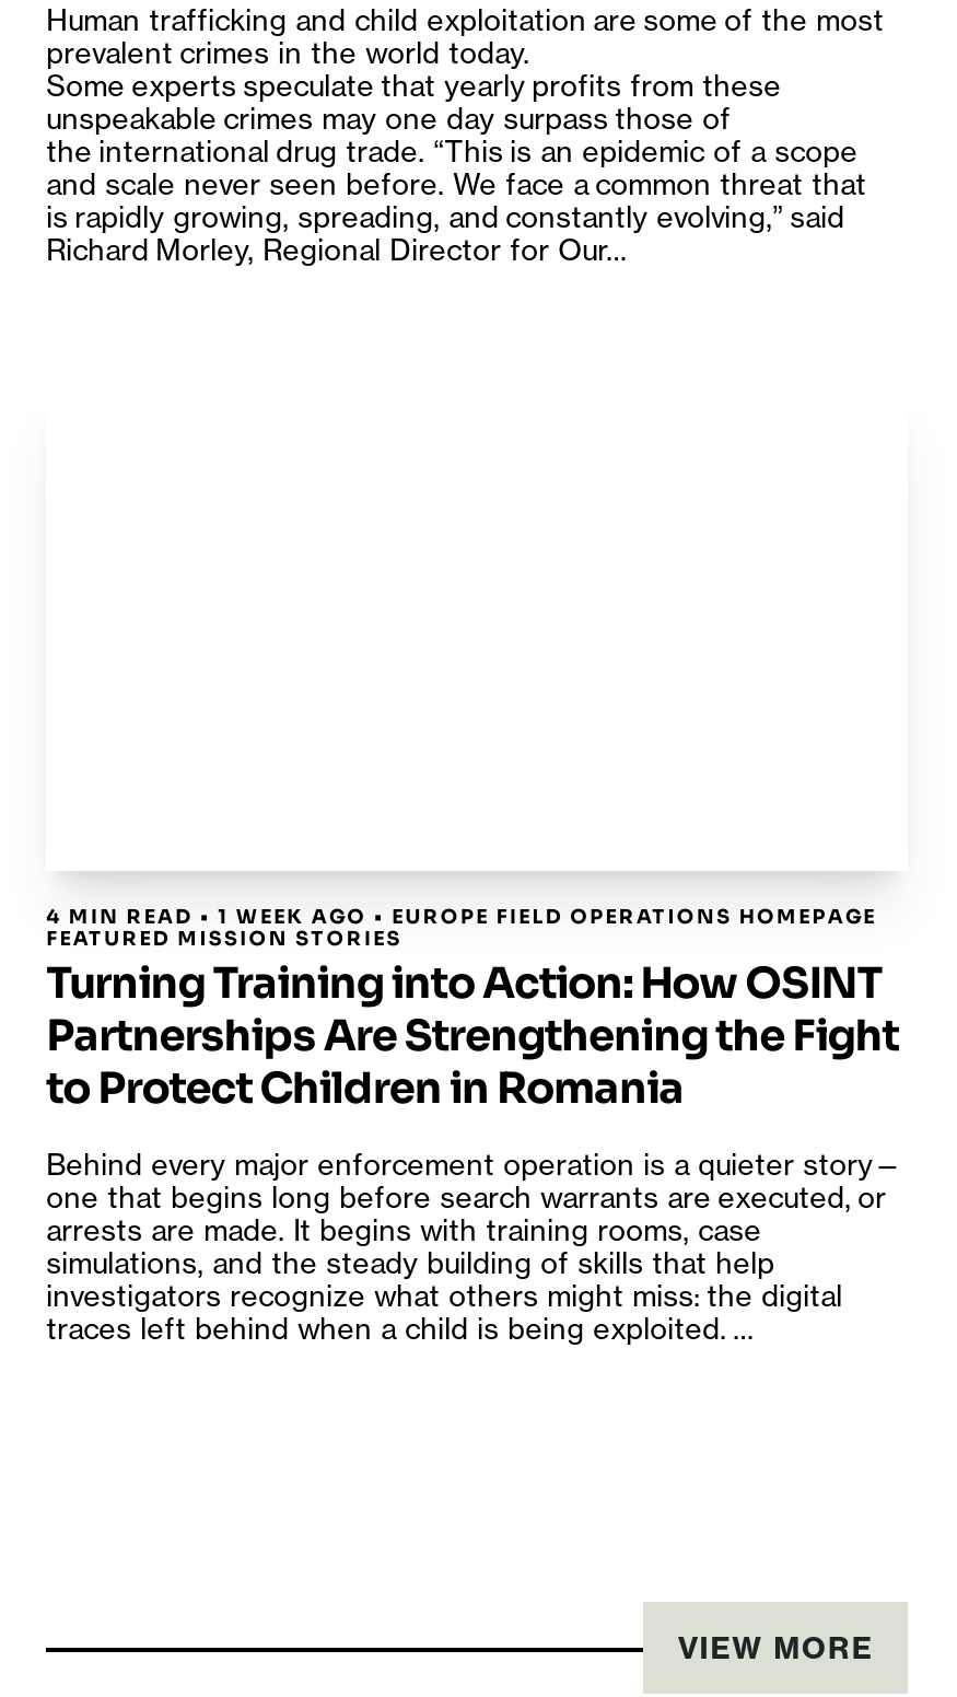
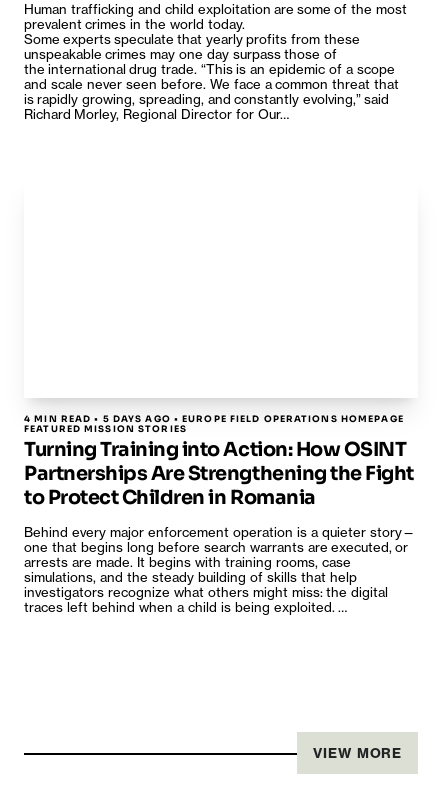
[46,904,877,930] 4 MIN READ • 1 WEEK AGO • EUROPE FIELD OPERATIONS HOMEPAGE -> [24,413,404,425] 4 MIN READ • 5 DAYS AGO • EUROPE FIELD OPERATIONS HOMEPAGE

